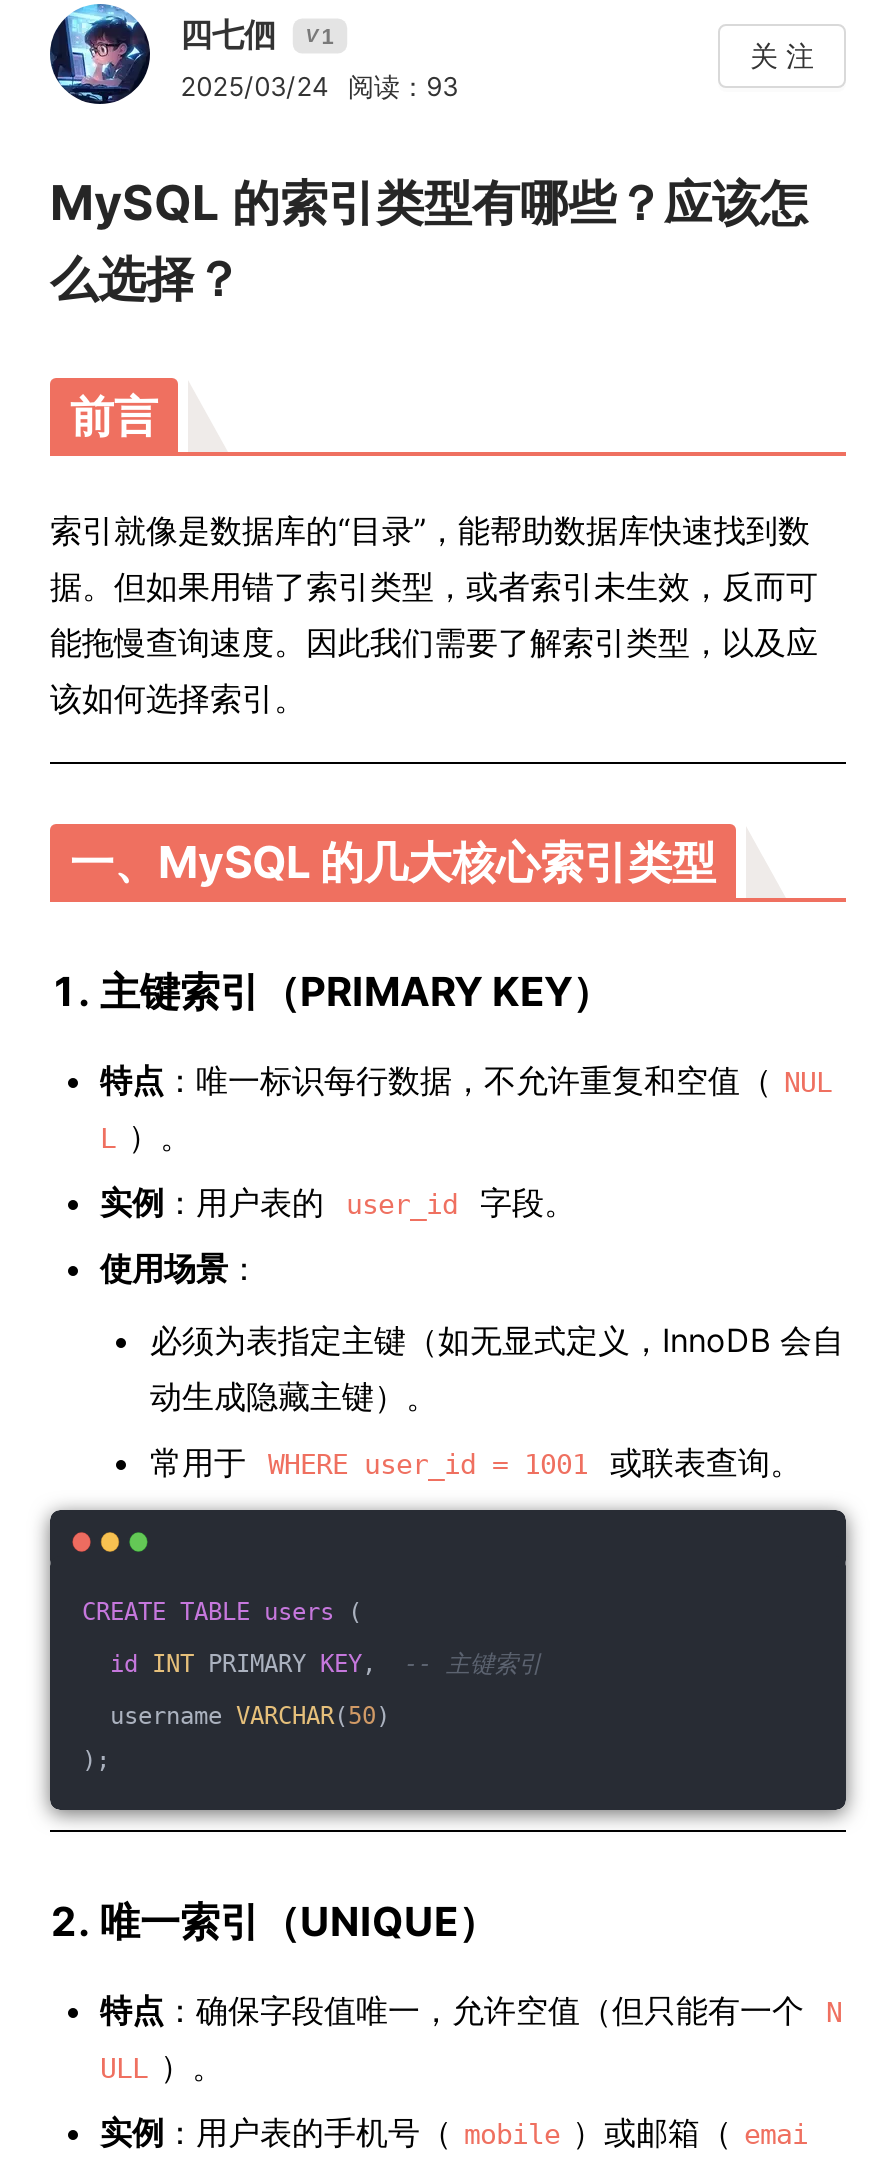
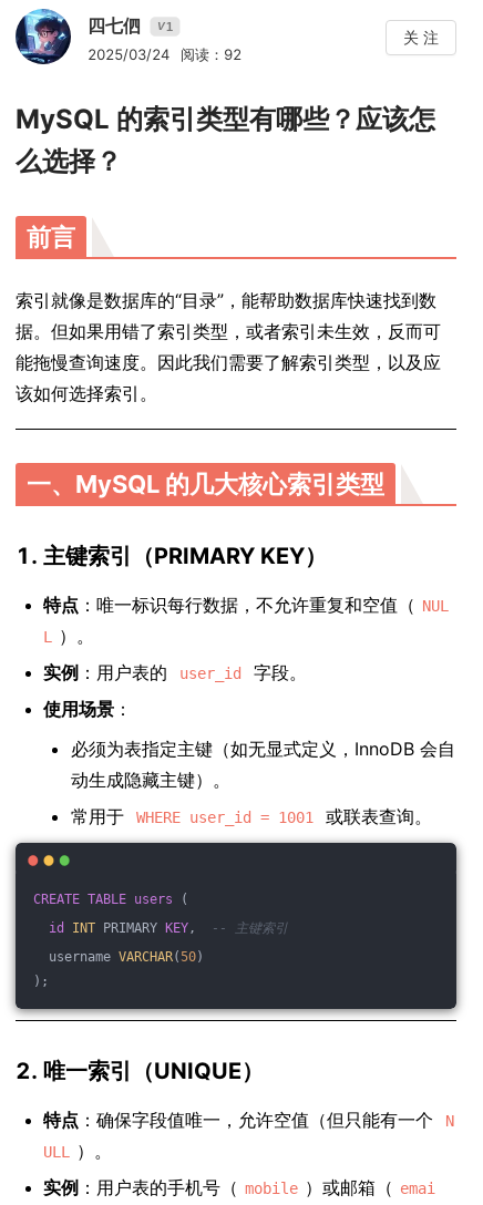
[180,70,458,102] 2025/03/24 阅读：93 -> [88,45,242,63] 2025/03/24 阅读：92

